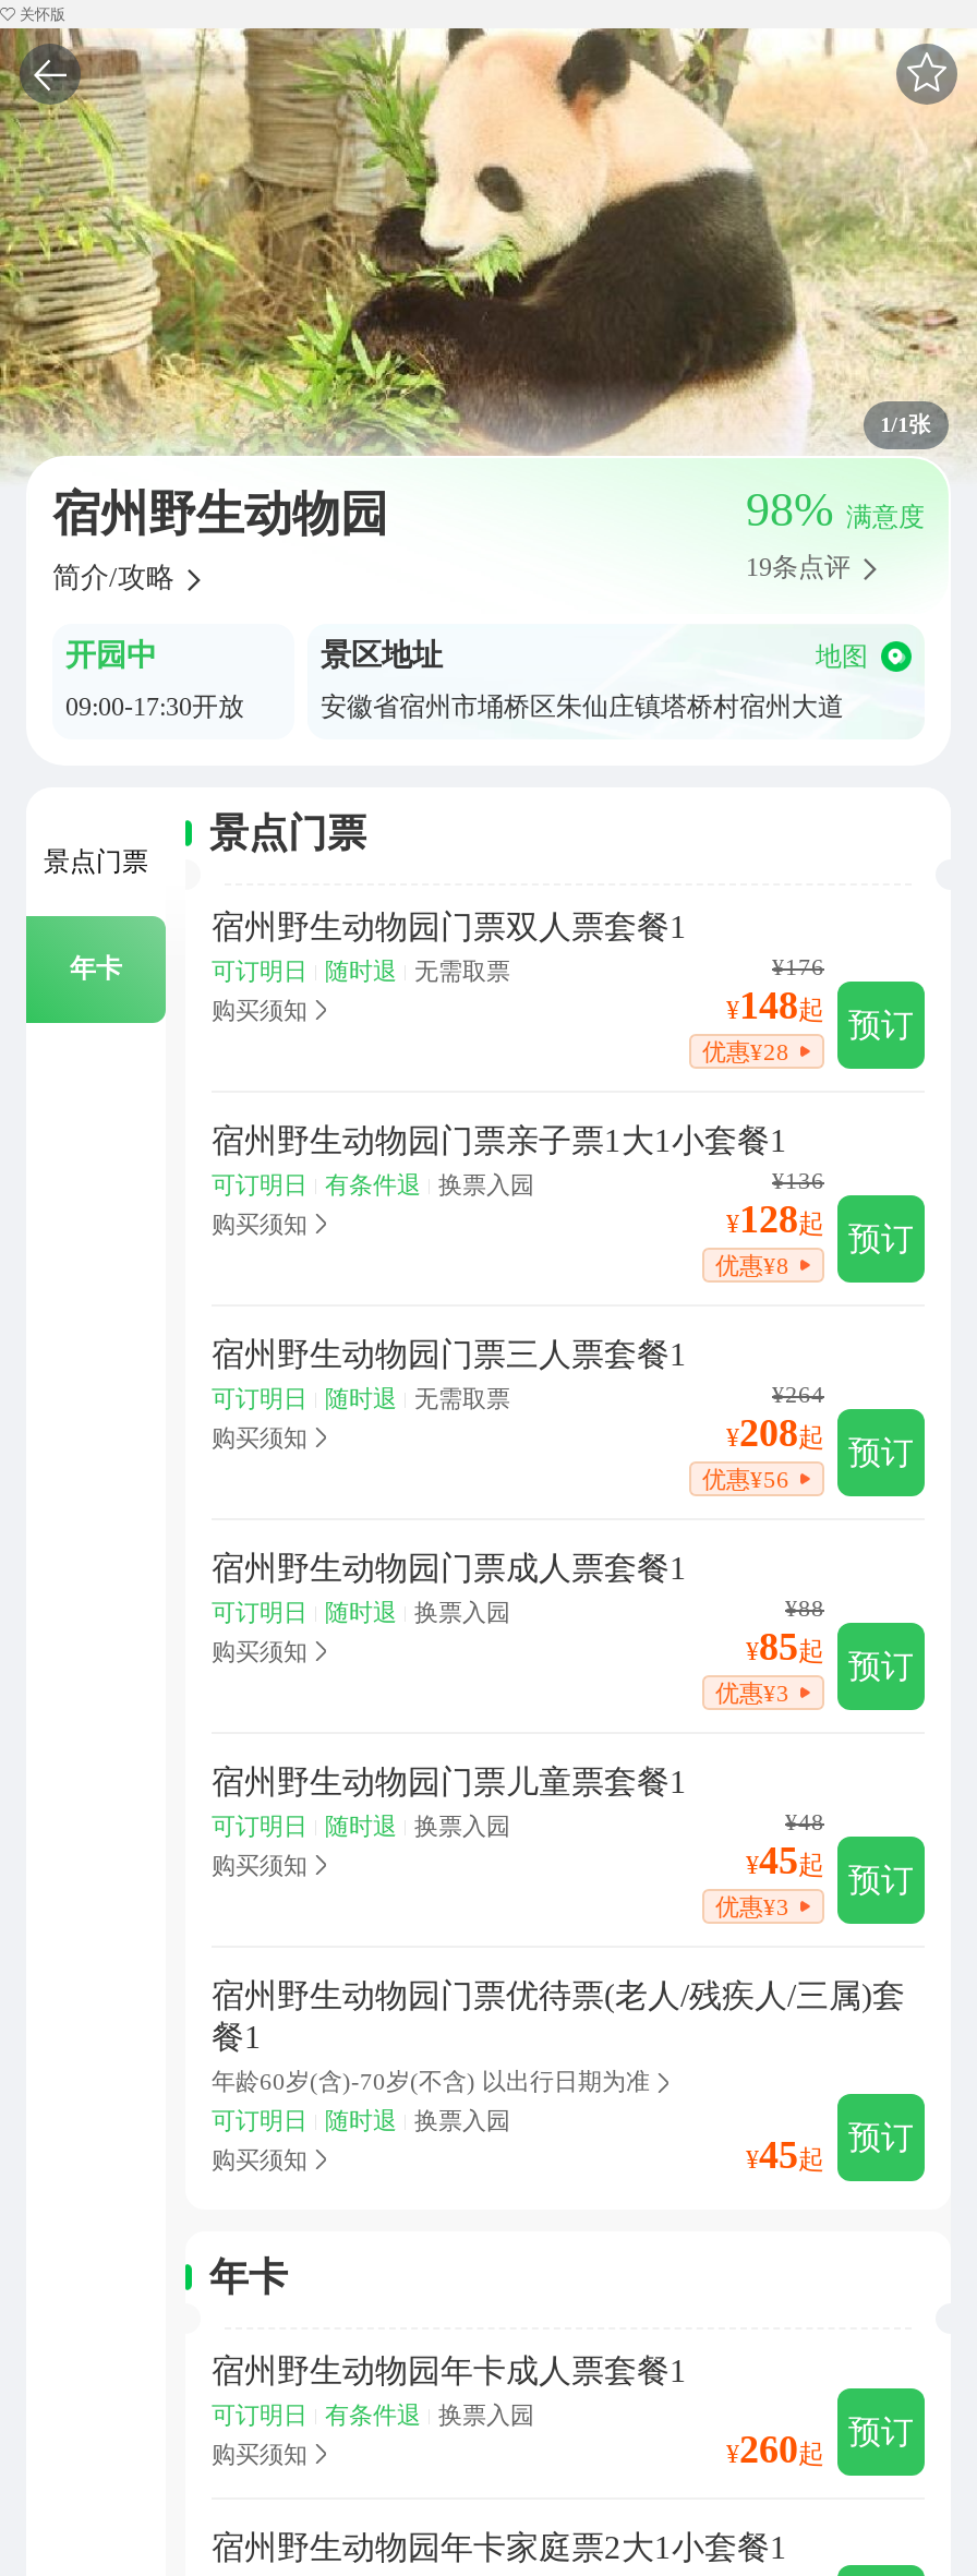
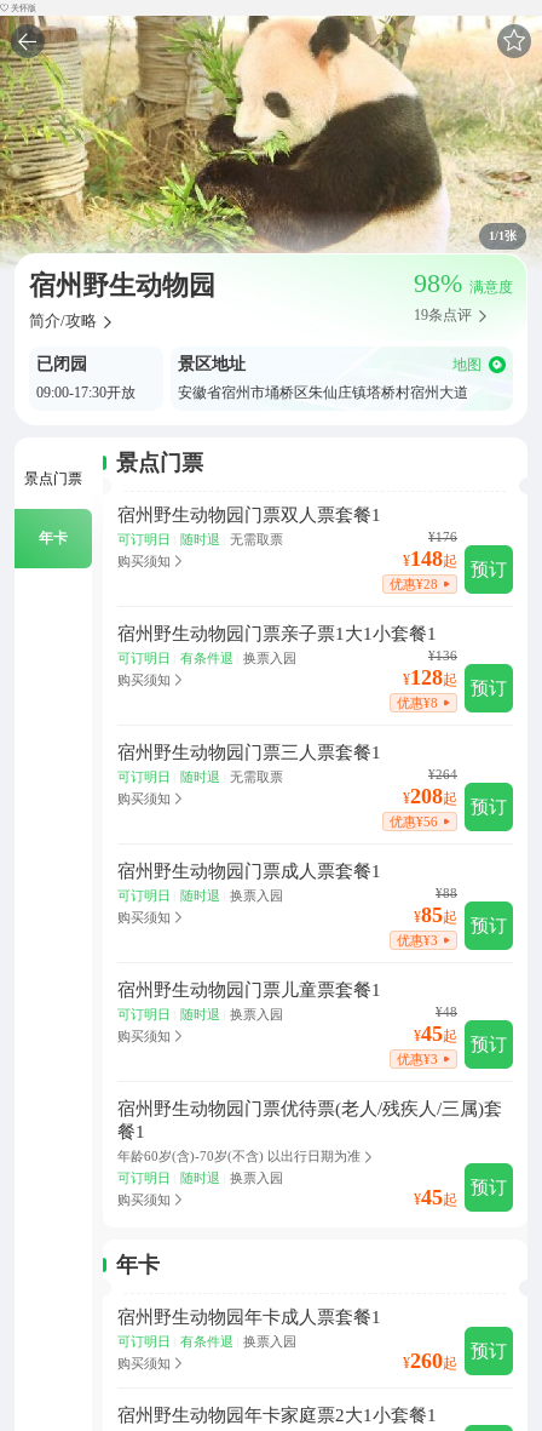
[65,639,157,672] 开园中 -> [36,355,87,373] 已闭园

